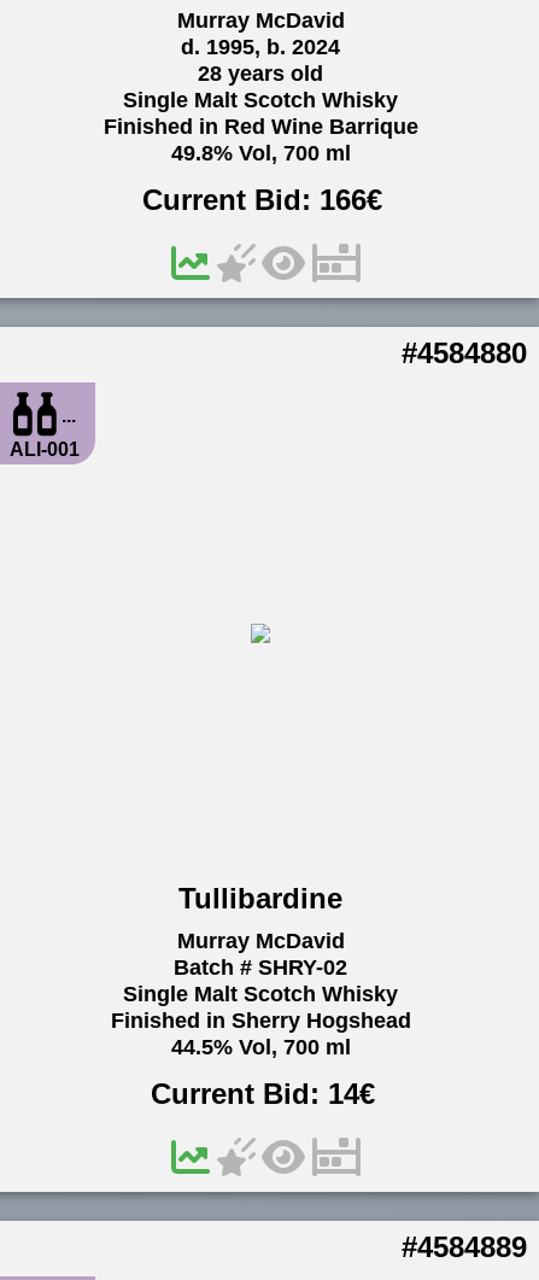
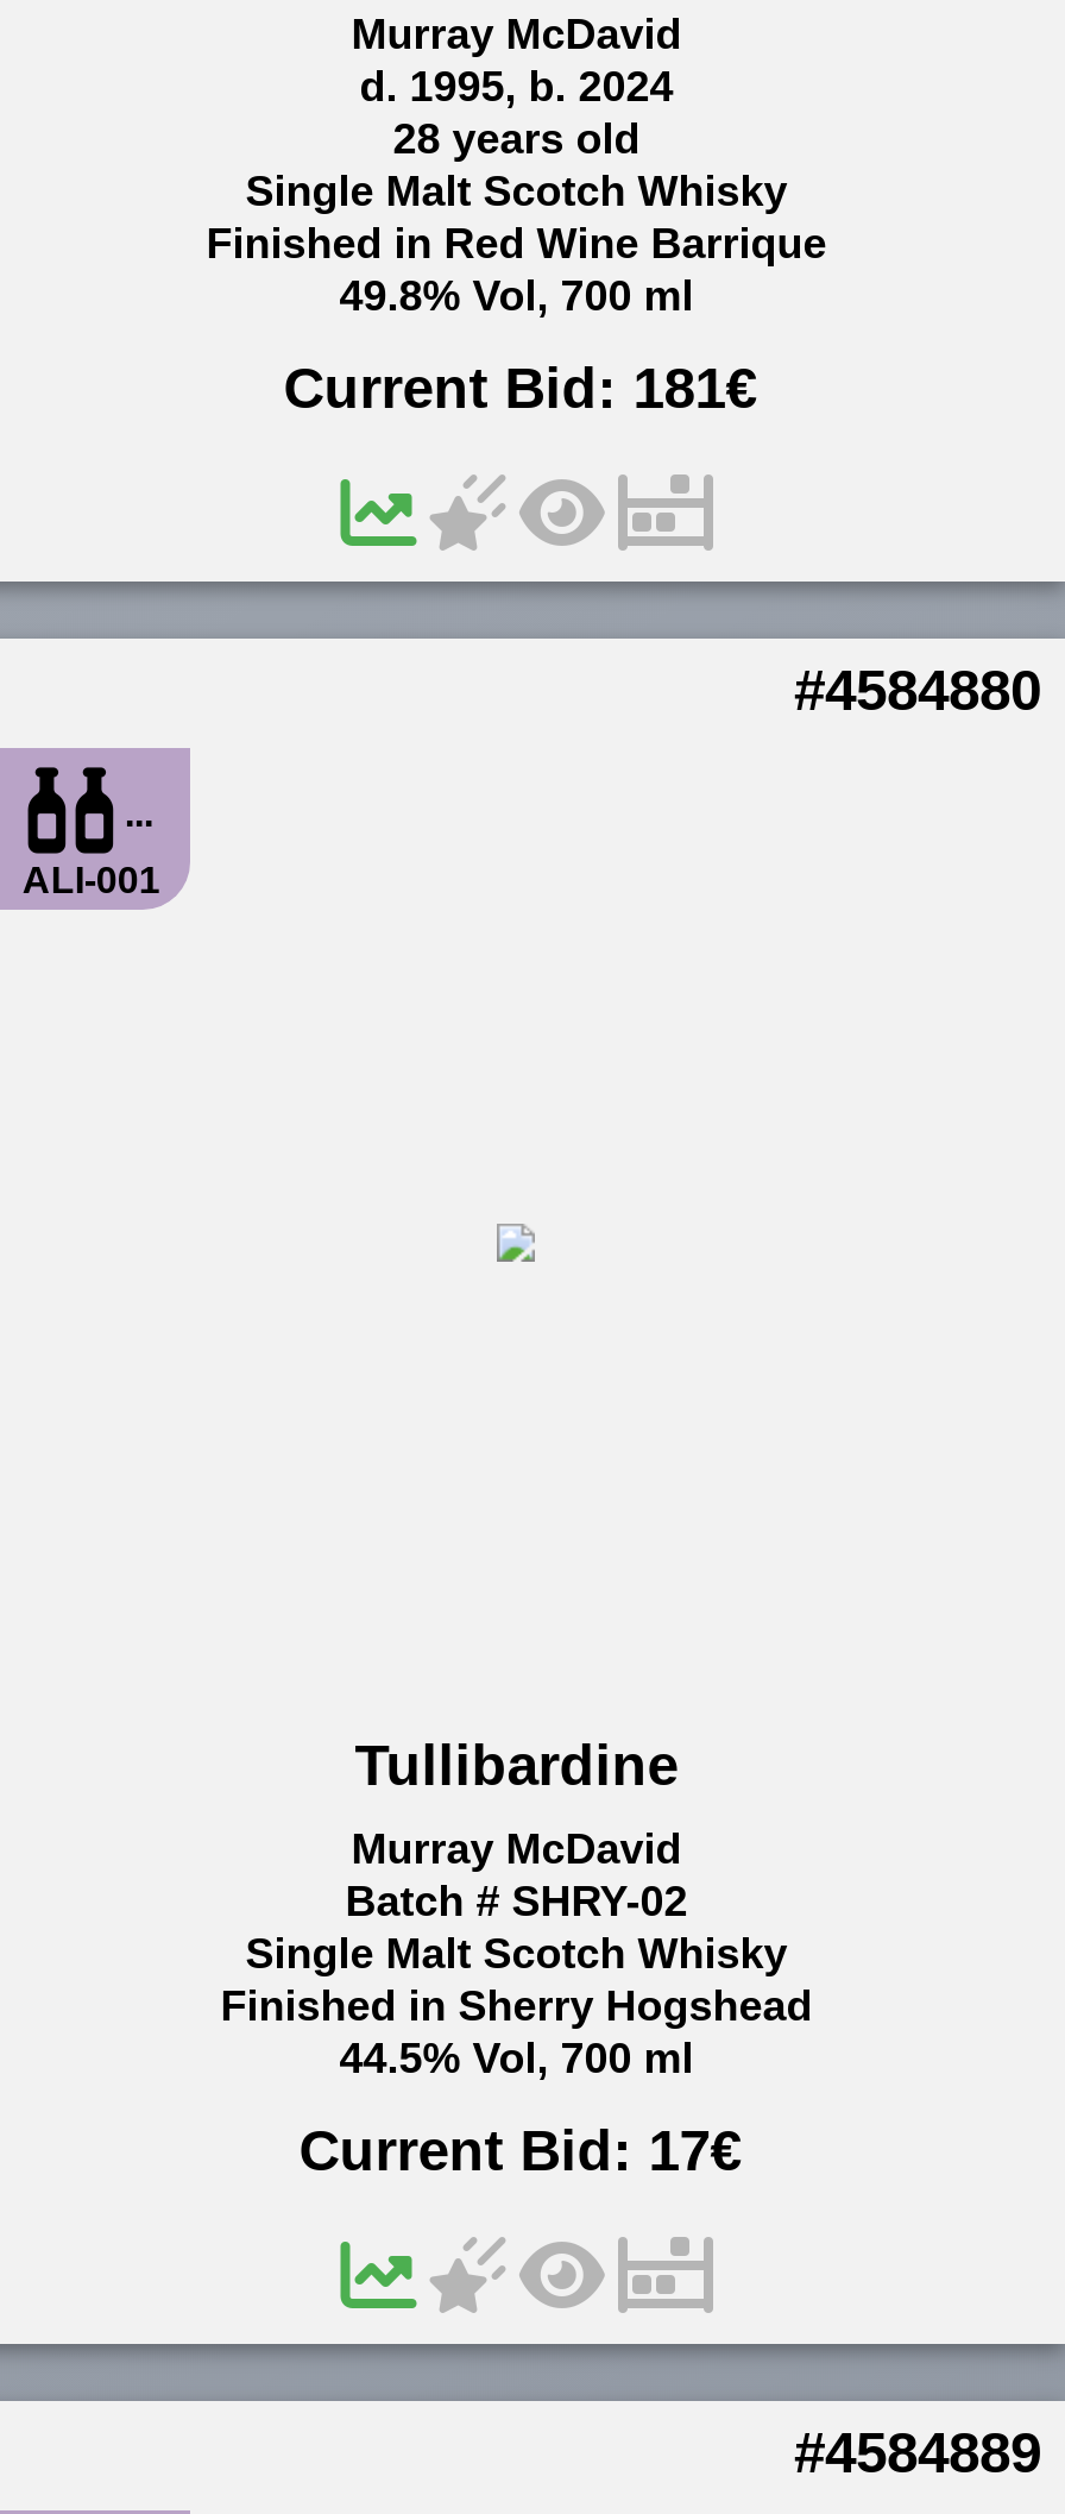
[143,183,383,216] Current Bid: 166€ -> [284,355,757,419] Current Bid: 181€
[150,1077,375,1110] Current Bid: 14€ -> [299,2117,741,2181] Current Bid: 17€

